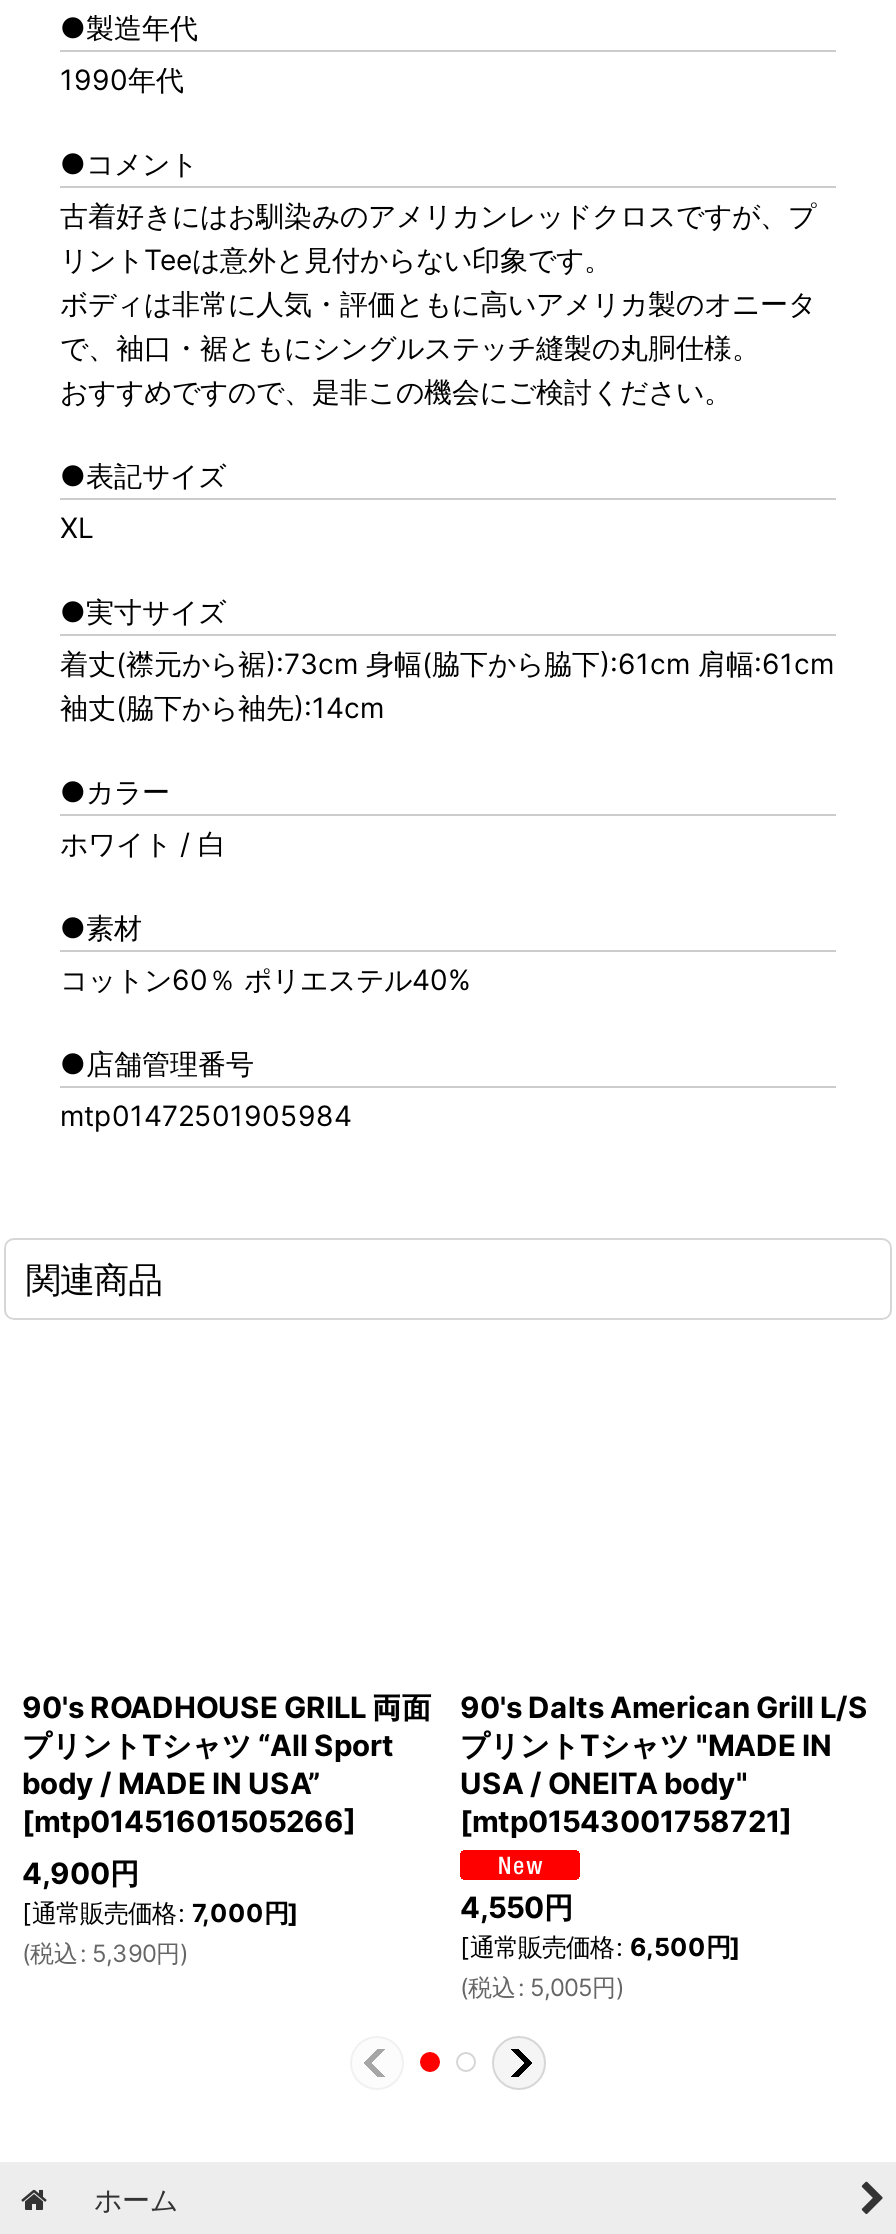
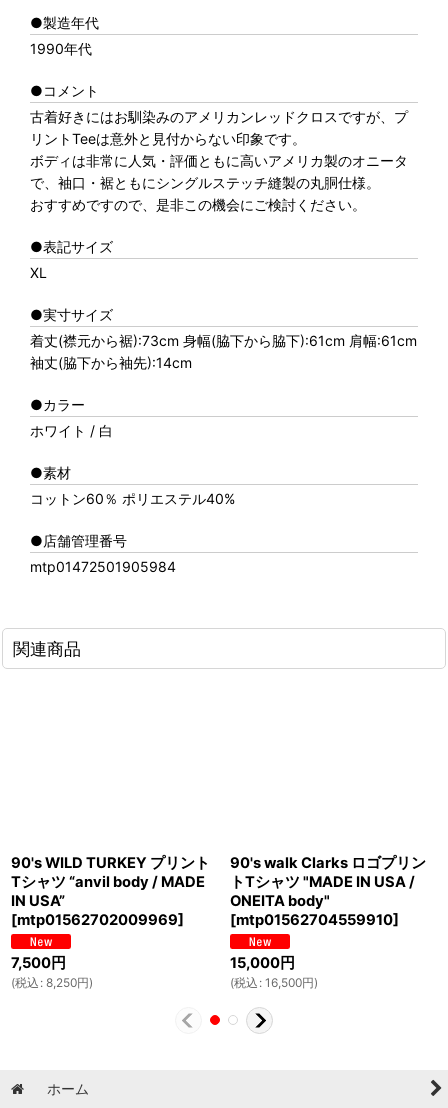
[22,1690,432,1968] 90's ROADHOUSE GRILL 両面 | プリントTシャツ “All Sport | body / MADE IN USA” | [mtp01451601505266] | 4,900円 | [通常販売価格: 7,000円] | (税込: 5,390円) -> [11,854,210,990] 90's WILD TURKEY プリント | Tシャツ “anvil body / MADE | IN USA” | [mtp01562702009969] | 7,500円 | (税込: 8,250円)
[460,1690,868,2002] 90's Dalts American Grill L/S | プリントTシャツ "MADE IN | USA / ONEITA body" | [mtp01543001758721] | 4,550円 | [通常販売価格: 6,500円] | (税込: 5,005円) -> [230,854,426,990] 90's walk Clarks ロゴプリン | トTシャツ "MADE IN USA / | ONEITA body" | [mtp01562704559910] | 15,000円 | (税込: 16,500円)

